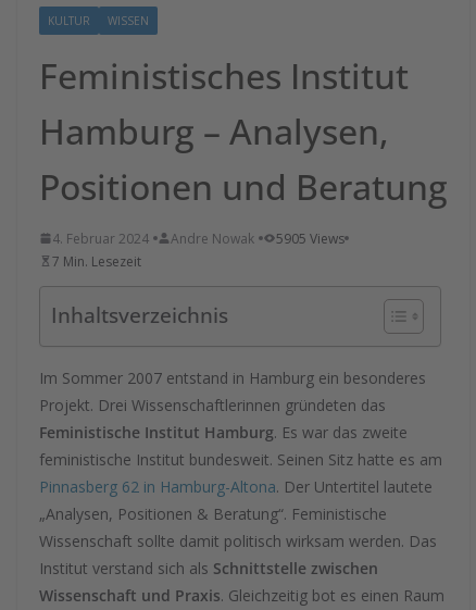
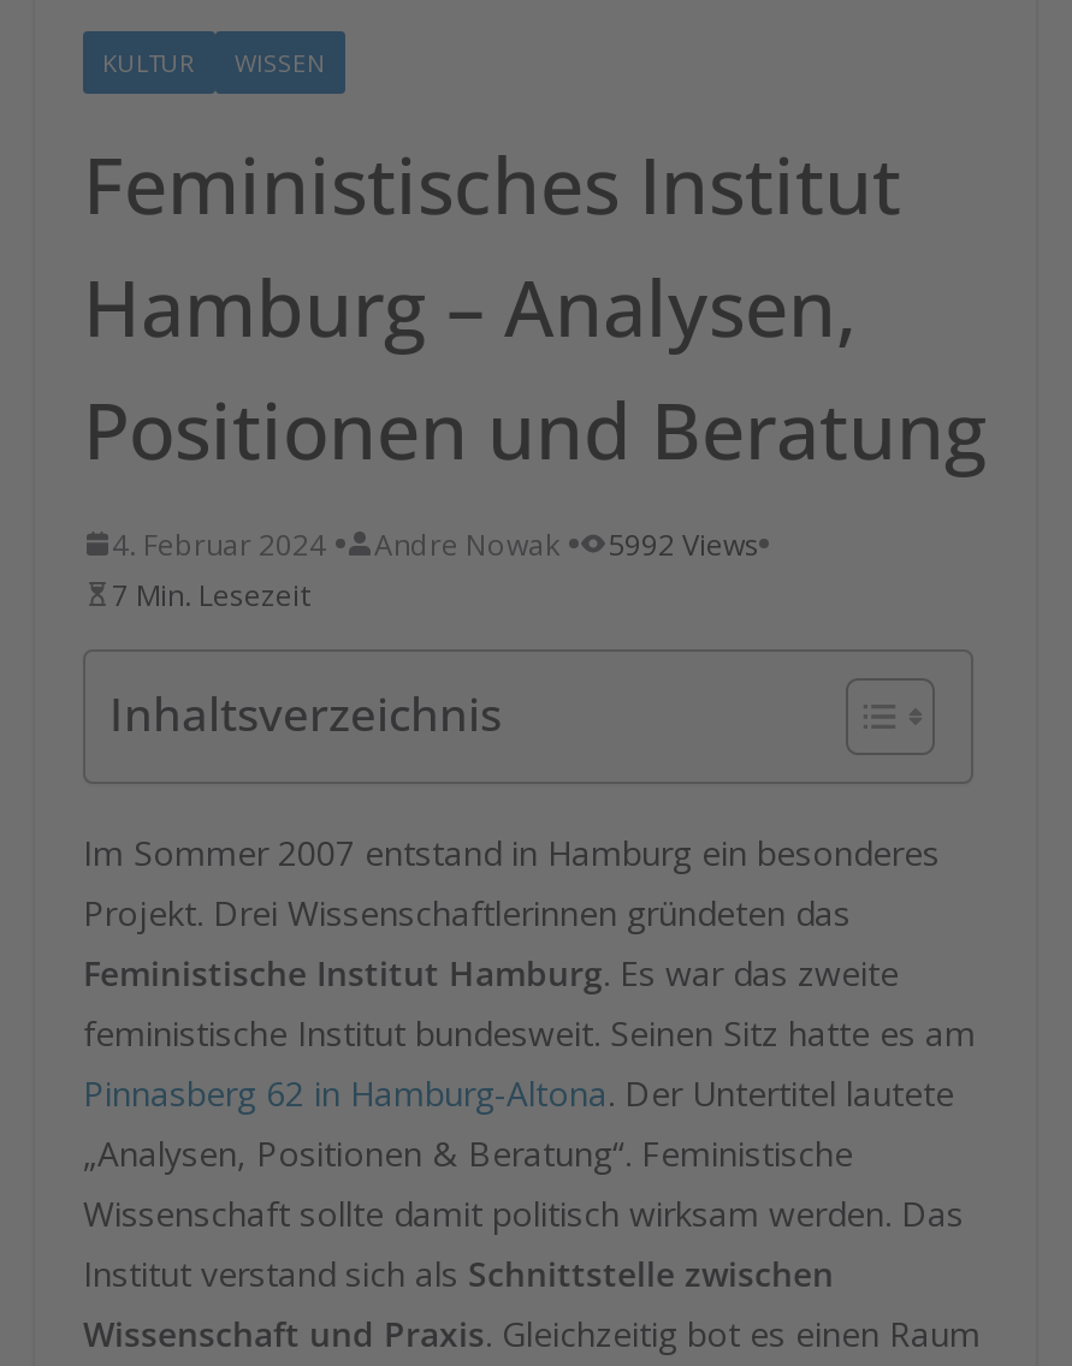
[276,229,345,247] 5905 Views -> [608,523,759,564] 5992 Views

